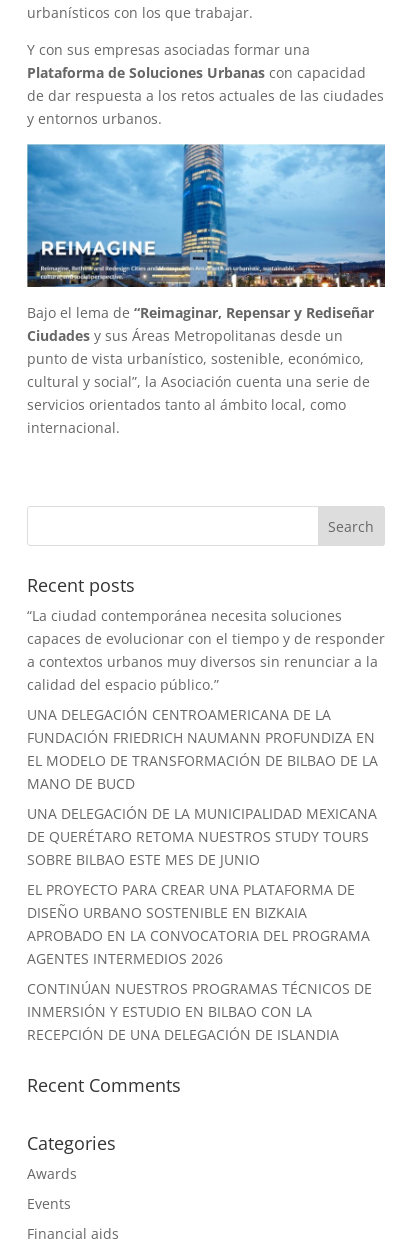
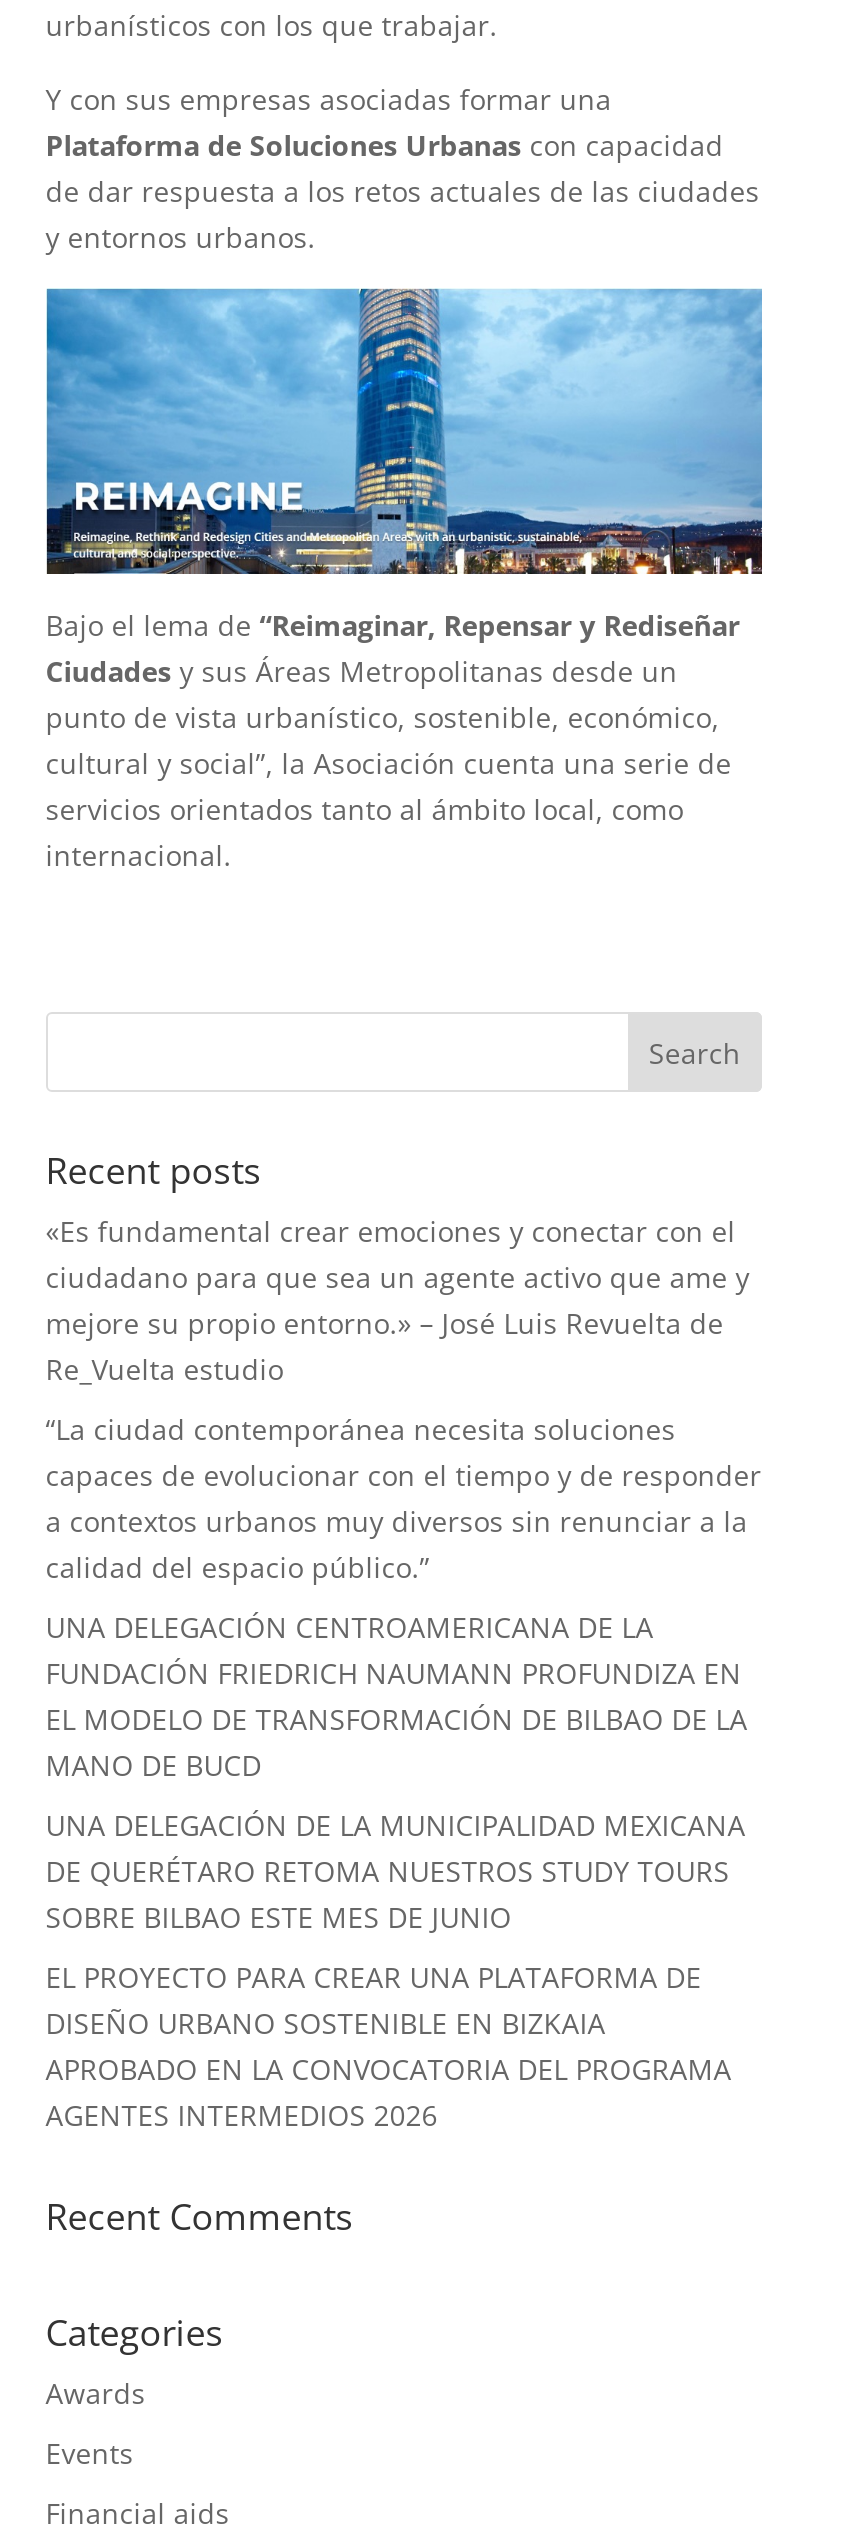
none -> [46,1212,750,1388] «Es fundamental crear emociones y conectar con el | ciudadano para que sea un agente activo que ame y | mejore su propio entorno.» – José Luis Revuelta de | Re_Vuelta estudio
moved [27,606,385,968] -> [46,1410,762,2134]: “La ciudad contemporánea necesita soluciones | capaces de evolucionar con el tiempo y de responder | a contextos urbanos muy diversos sin renunciar a la | ... | APROBADO EN LA CONVOCATORIA DEL PROGRAMA | AGENTES INTERMEDIOS 2026
[27,979,372,1044] CONTINÚAN NUESTROS PROGRAMAS TÉCNICOS DE | INMERSIÓN Y ESTUDIO EN BILBAO CON LA | RECEPCIÓN DE UNA DELEGACIÓN DE ISLANDIA -> none

